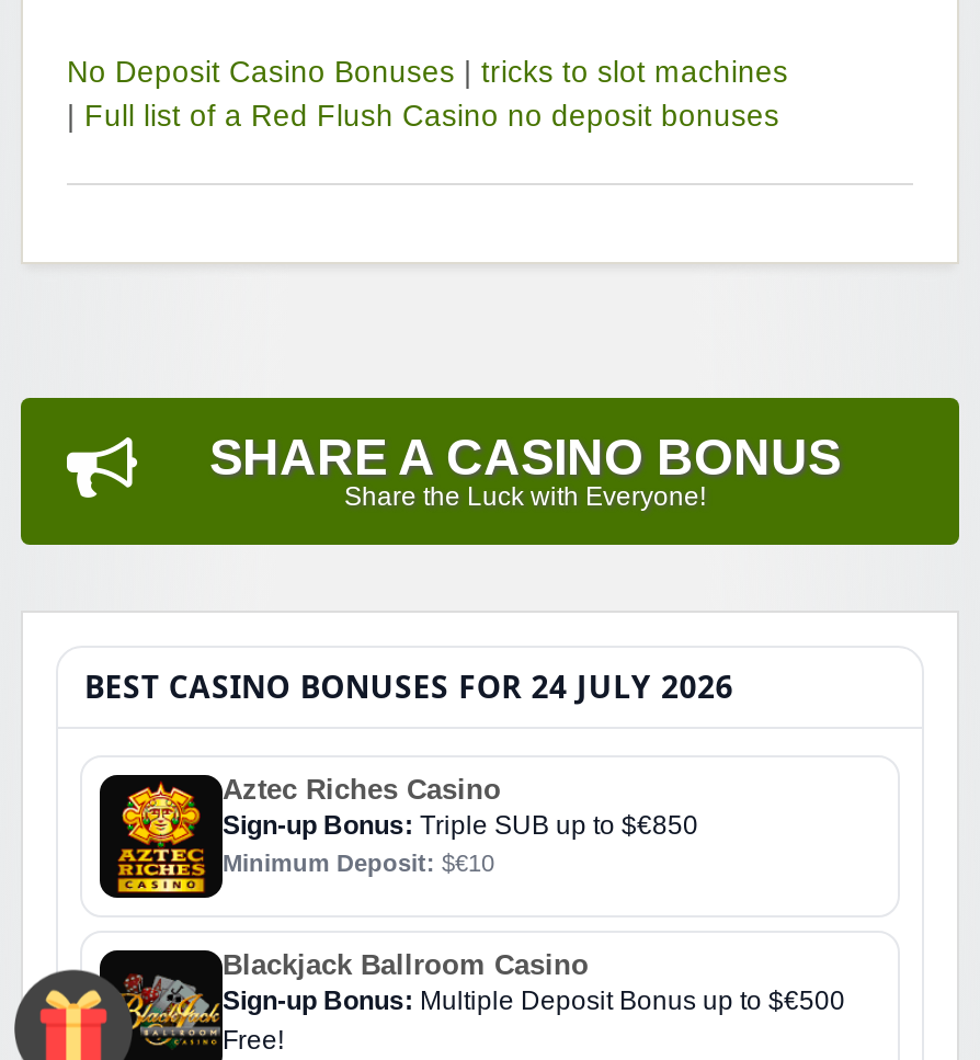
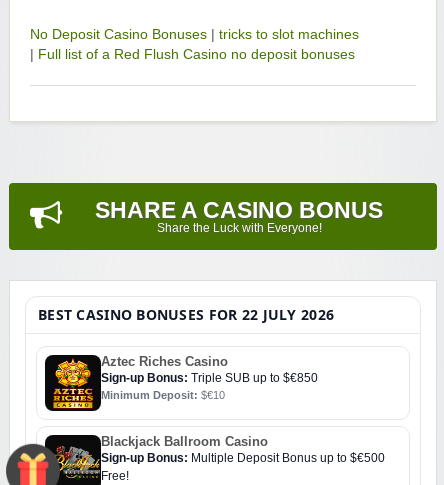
[84,665,734,707] BEST CASINO BONUSES FOR 24 JULY 2026 -> [38,305,334,324] BEST CASINO BONUSES FOR 22 JULY 2026

